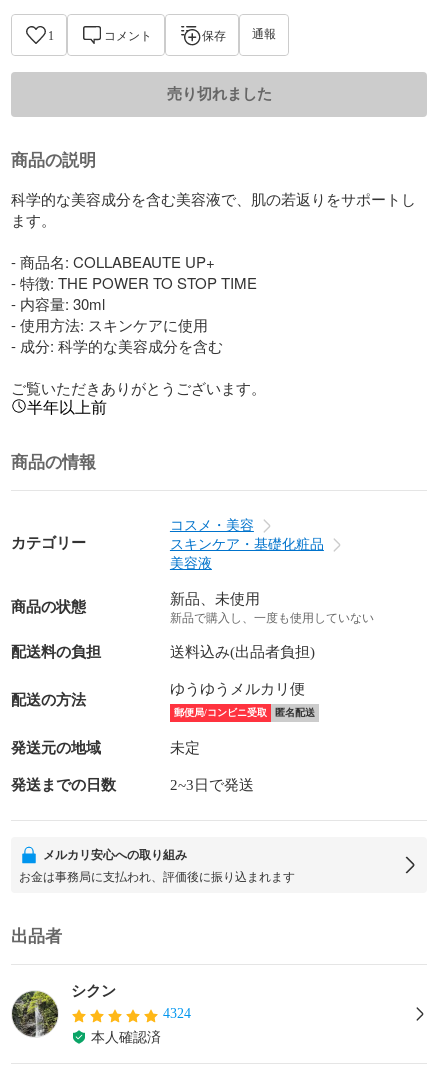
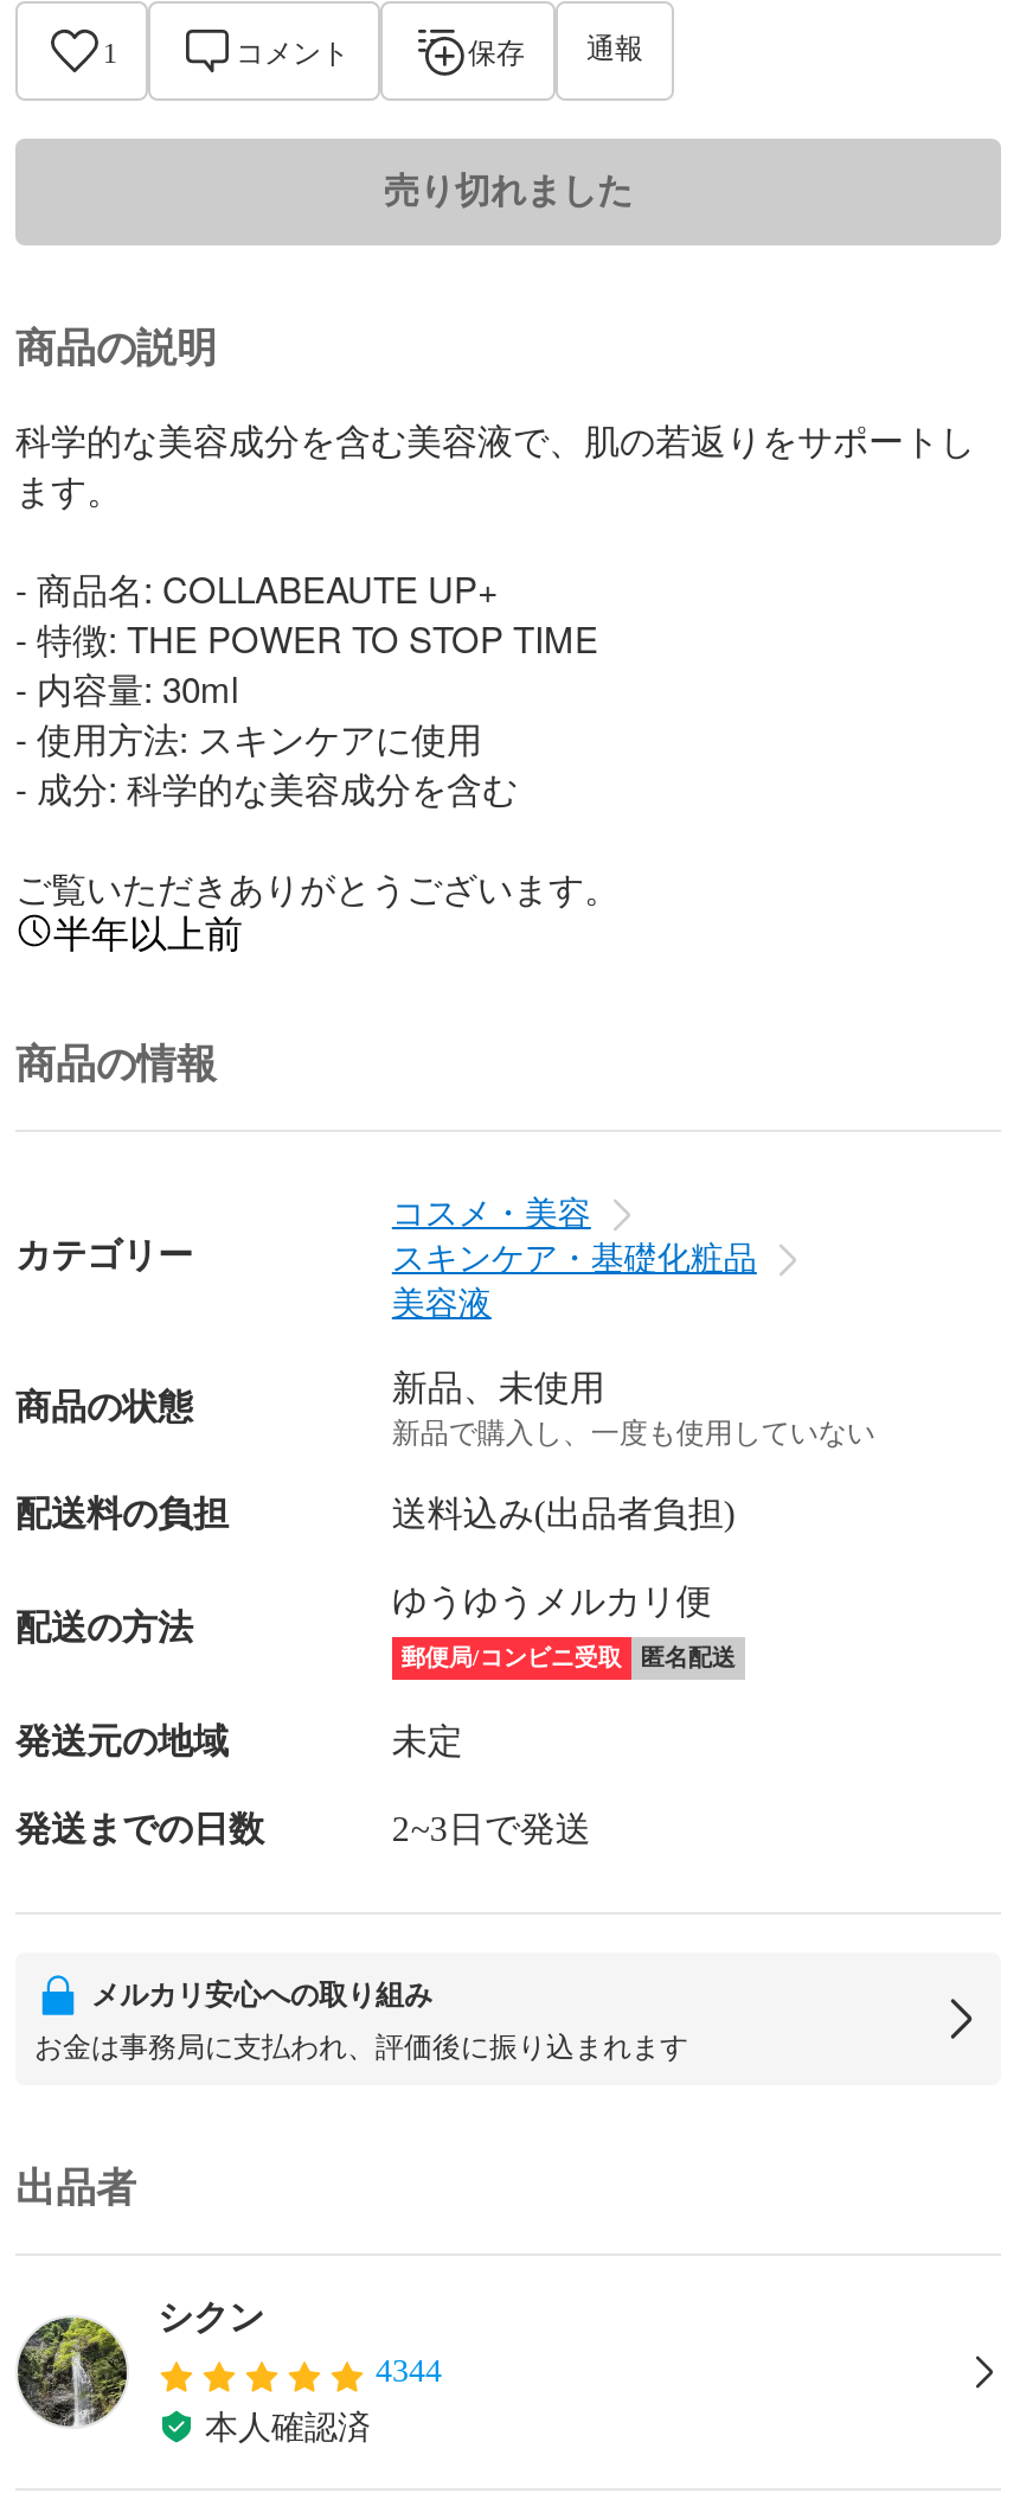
[163,1006,191,1021] 4324 -> [376,2352,442,2388] 4344

